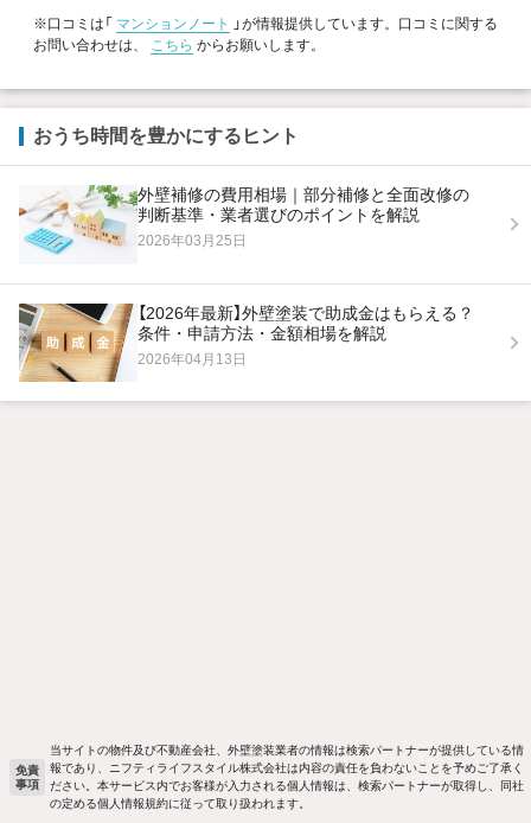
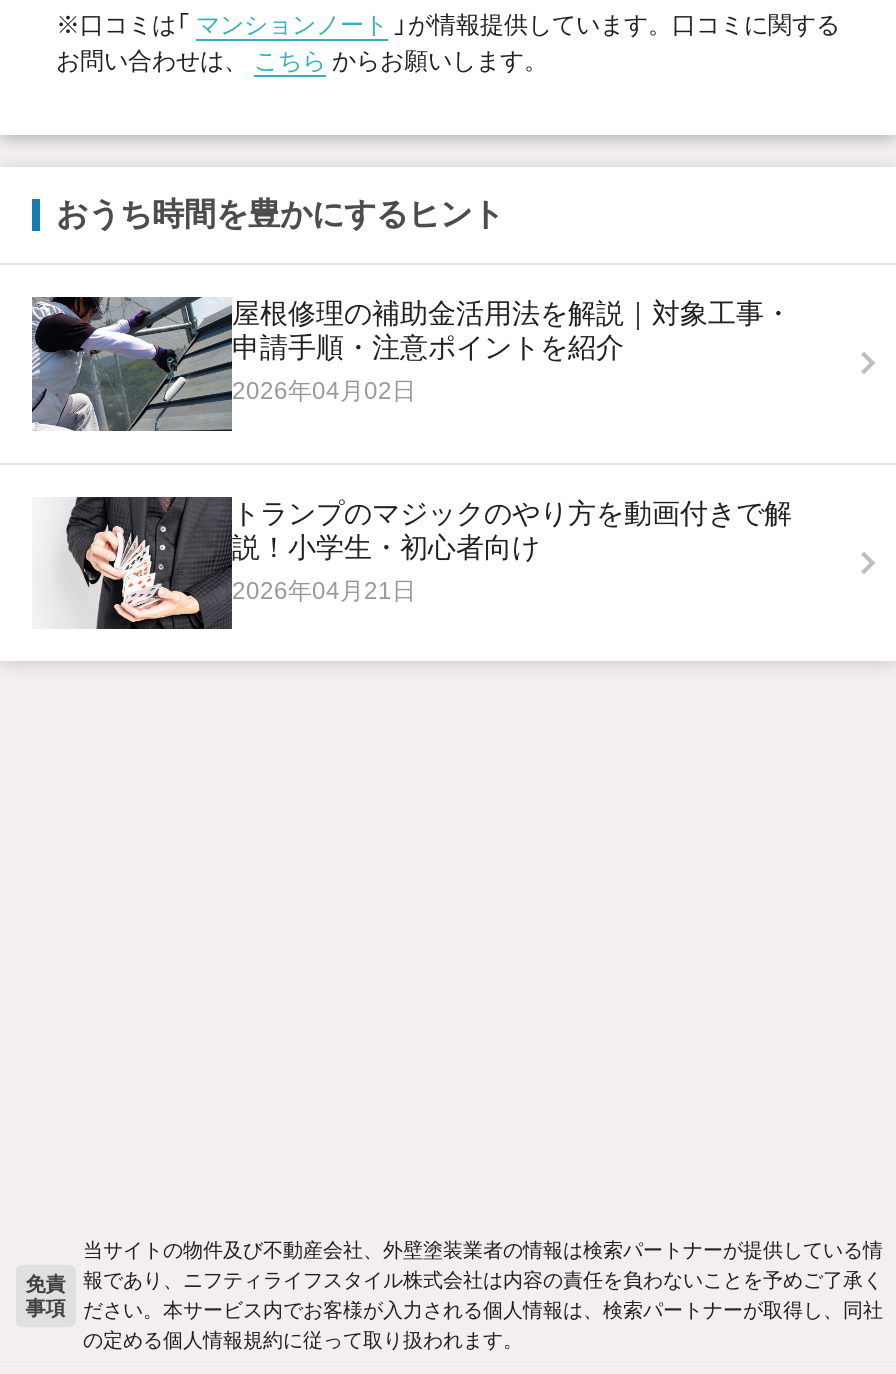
[18,184,469,264] [image] | 外壁補修の費用相場｜部分補修と全面改修の | 判断基準・業者選びのポイントを解説 | 2026年03月25日 -> [30,295,792,433] [image] | 屋根修理の補助金活用法を解説｜対象工事・ | 申請手順・注意ポイントを紹介 | 2026年04月02日
[18,302,474,383] [image] | 【2026年最新】外壁塗装で助成金はもらえる？ | 条件・申請方法・金額相場を解説 | 2026年04月13日 -> [32,495,792,631] [image] | トランプのマジックのやり方を動画付きで解 | 説！小学生・初心者向け | 2026年04月21日

